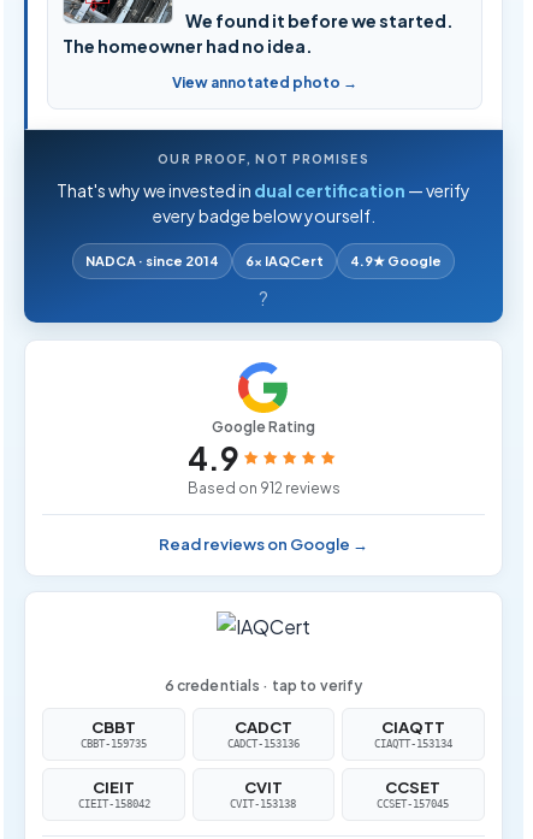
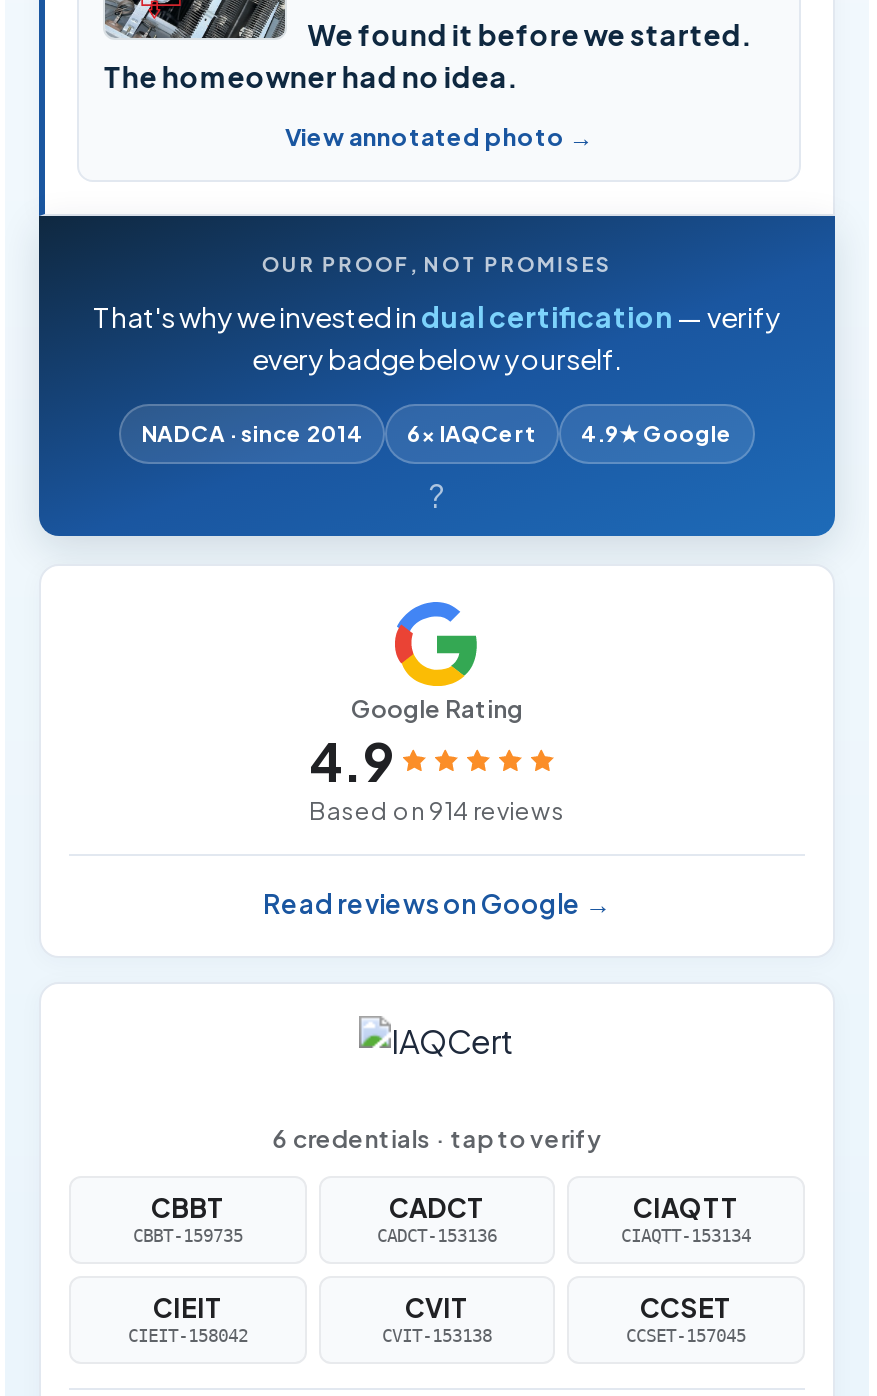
[187,480,340,498] Based on 912 reviews -> [309,797,565,827] Based on 914 reviews

